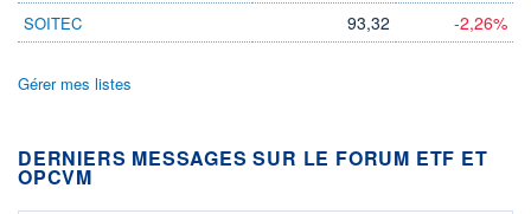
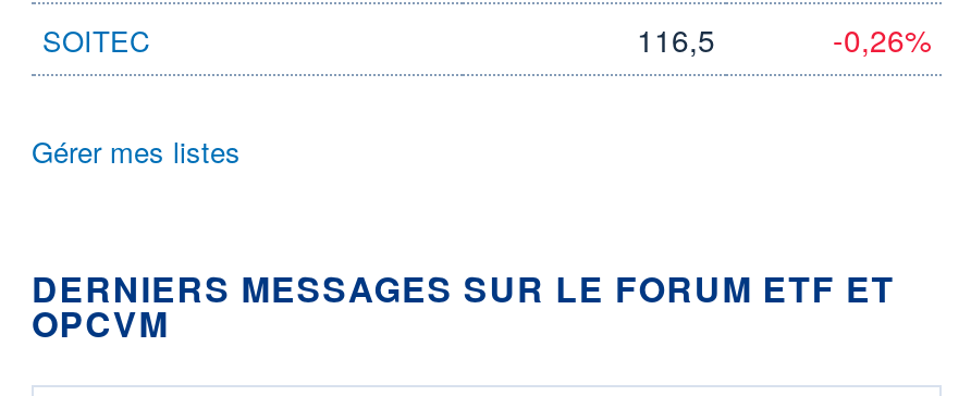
[347,11,390,35] 93,32 -> [637,18,715,62] 116,5
[454,11,507,35] -2,26% -> [833,18,931,62] -0,26%

